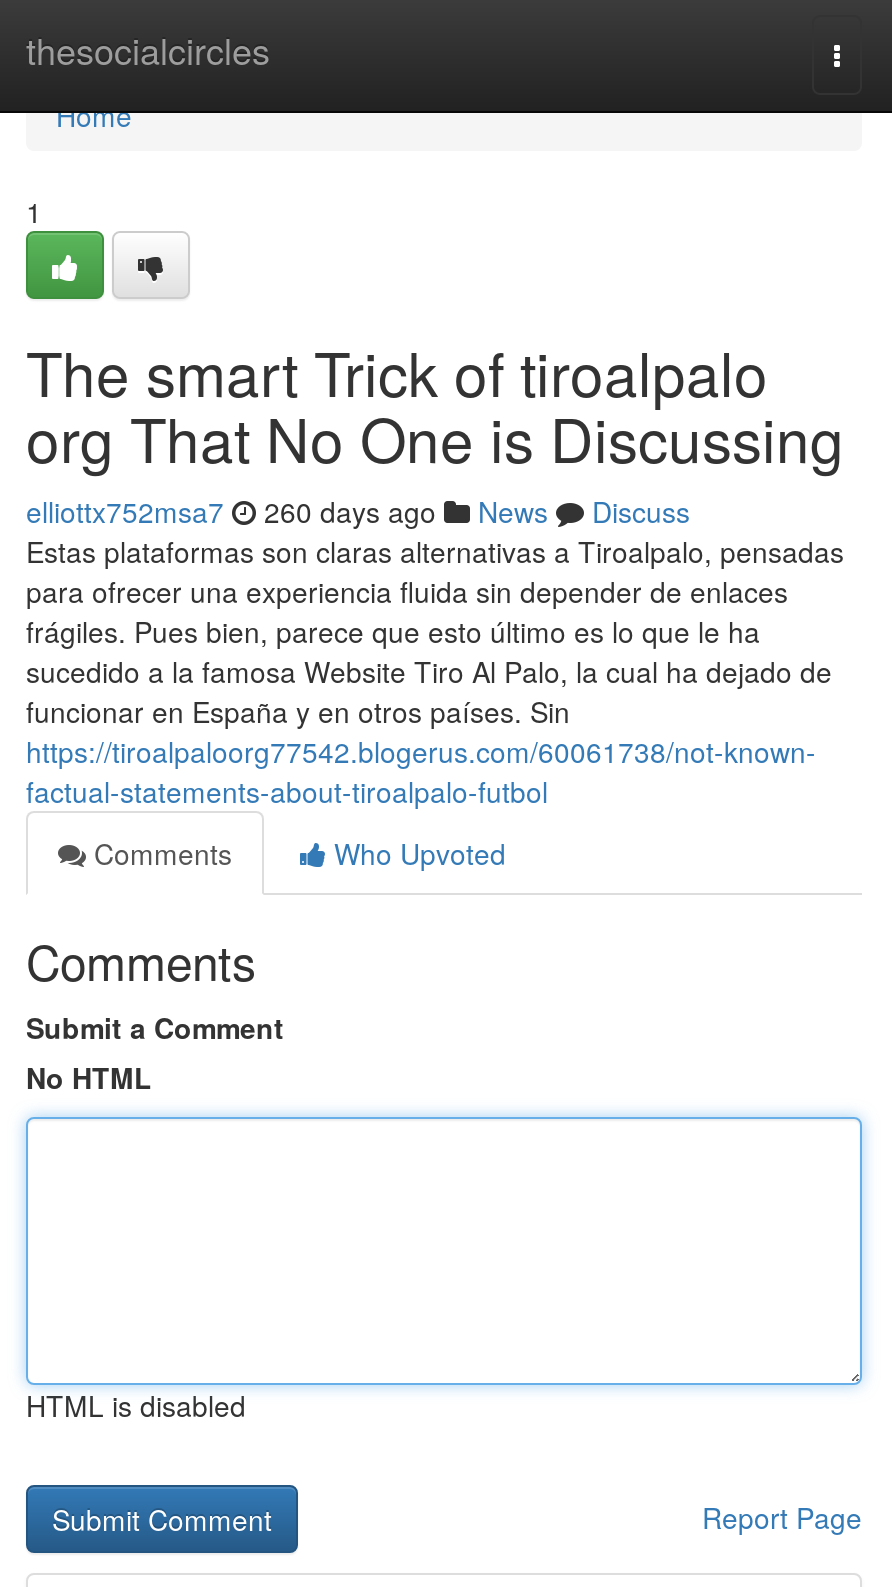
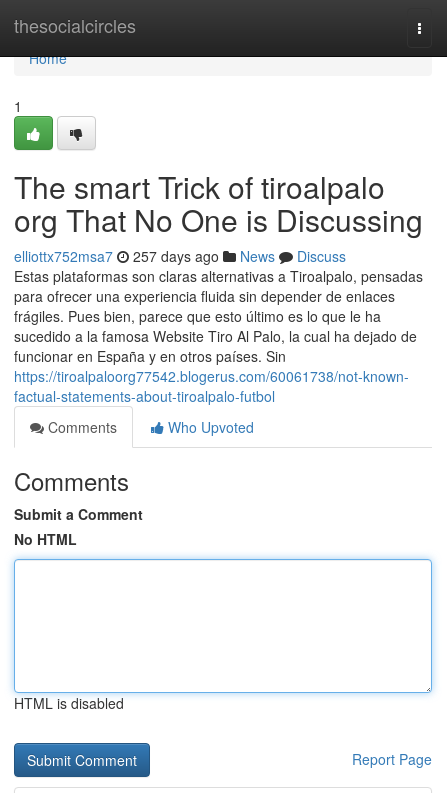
[26,491,690,531] elliottx752msa7 260 days ago News Discuss -> [14,246,346,266] elliottx752msa7 257 days ago News Discuss

